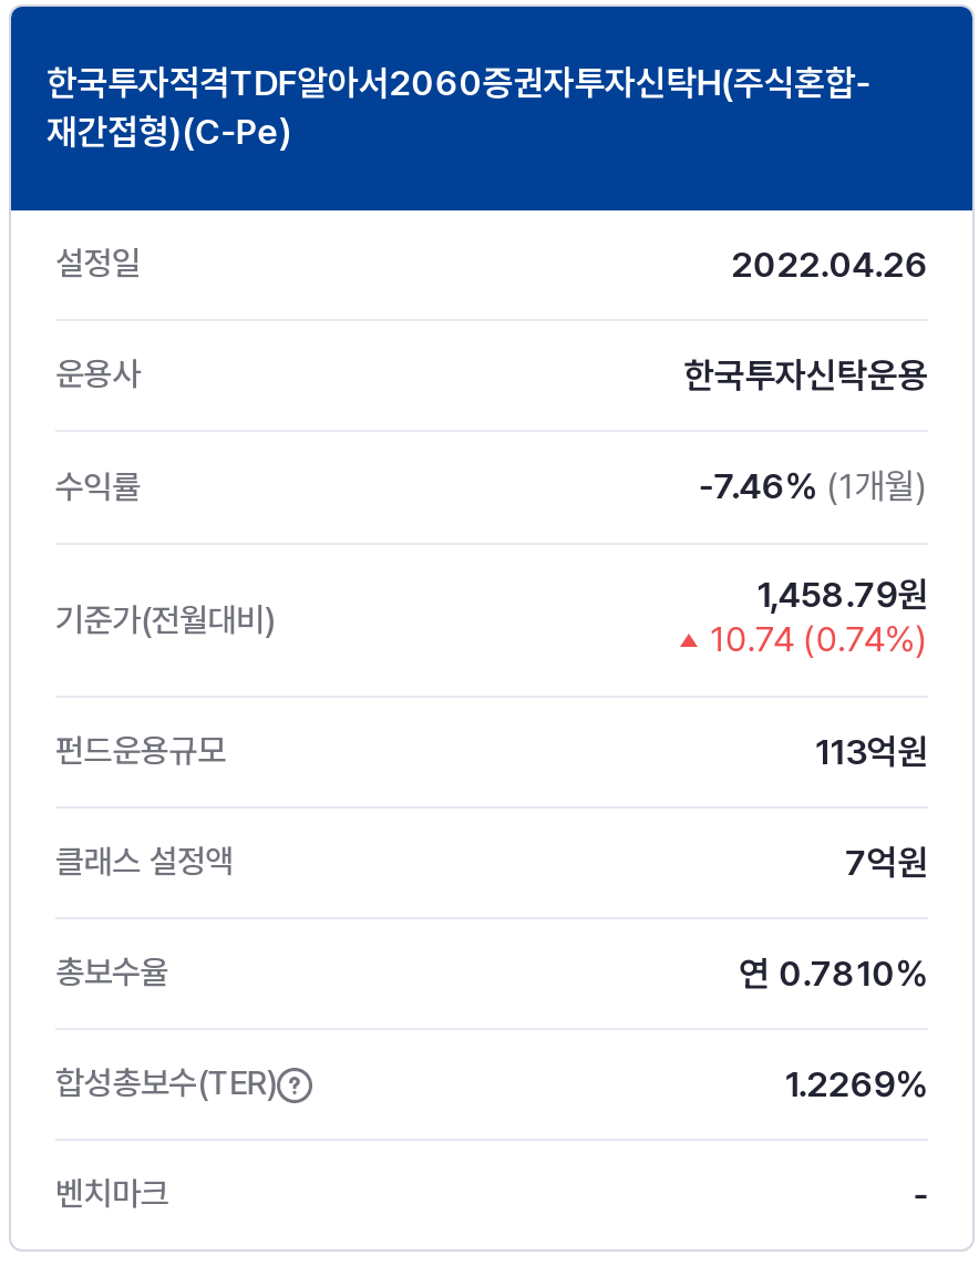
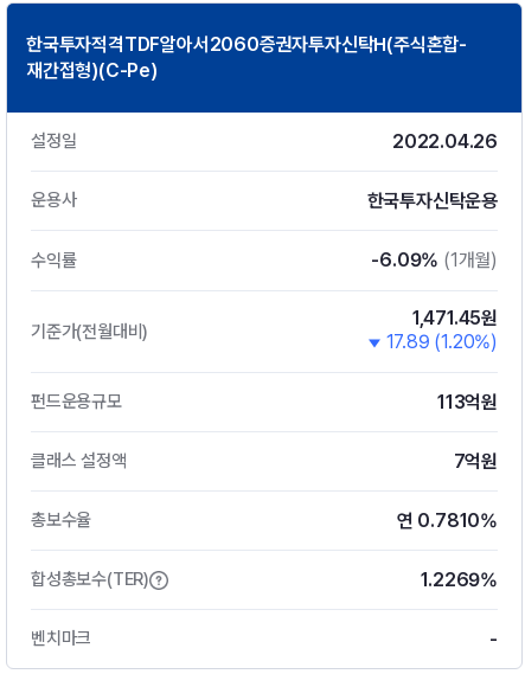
[699,465,928,507] -7.46% (1개월) -> [371,249,498,271] -6.09% (1개월)
[710,574,928,660] 1,458.79원 | 10.74 (0.74%) -> [386,307,498,353] 1,471.45원 | 17.89 (1.20%)

